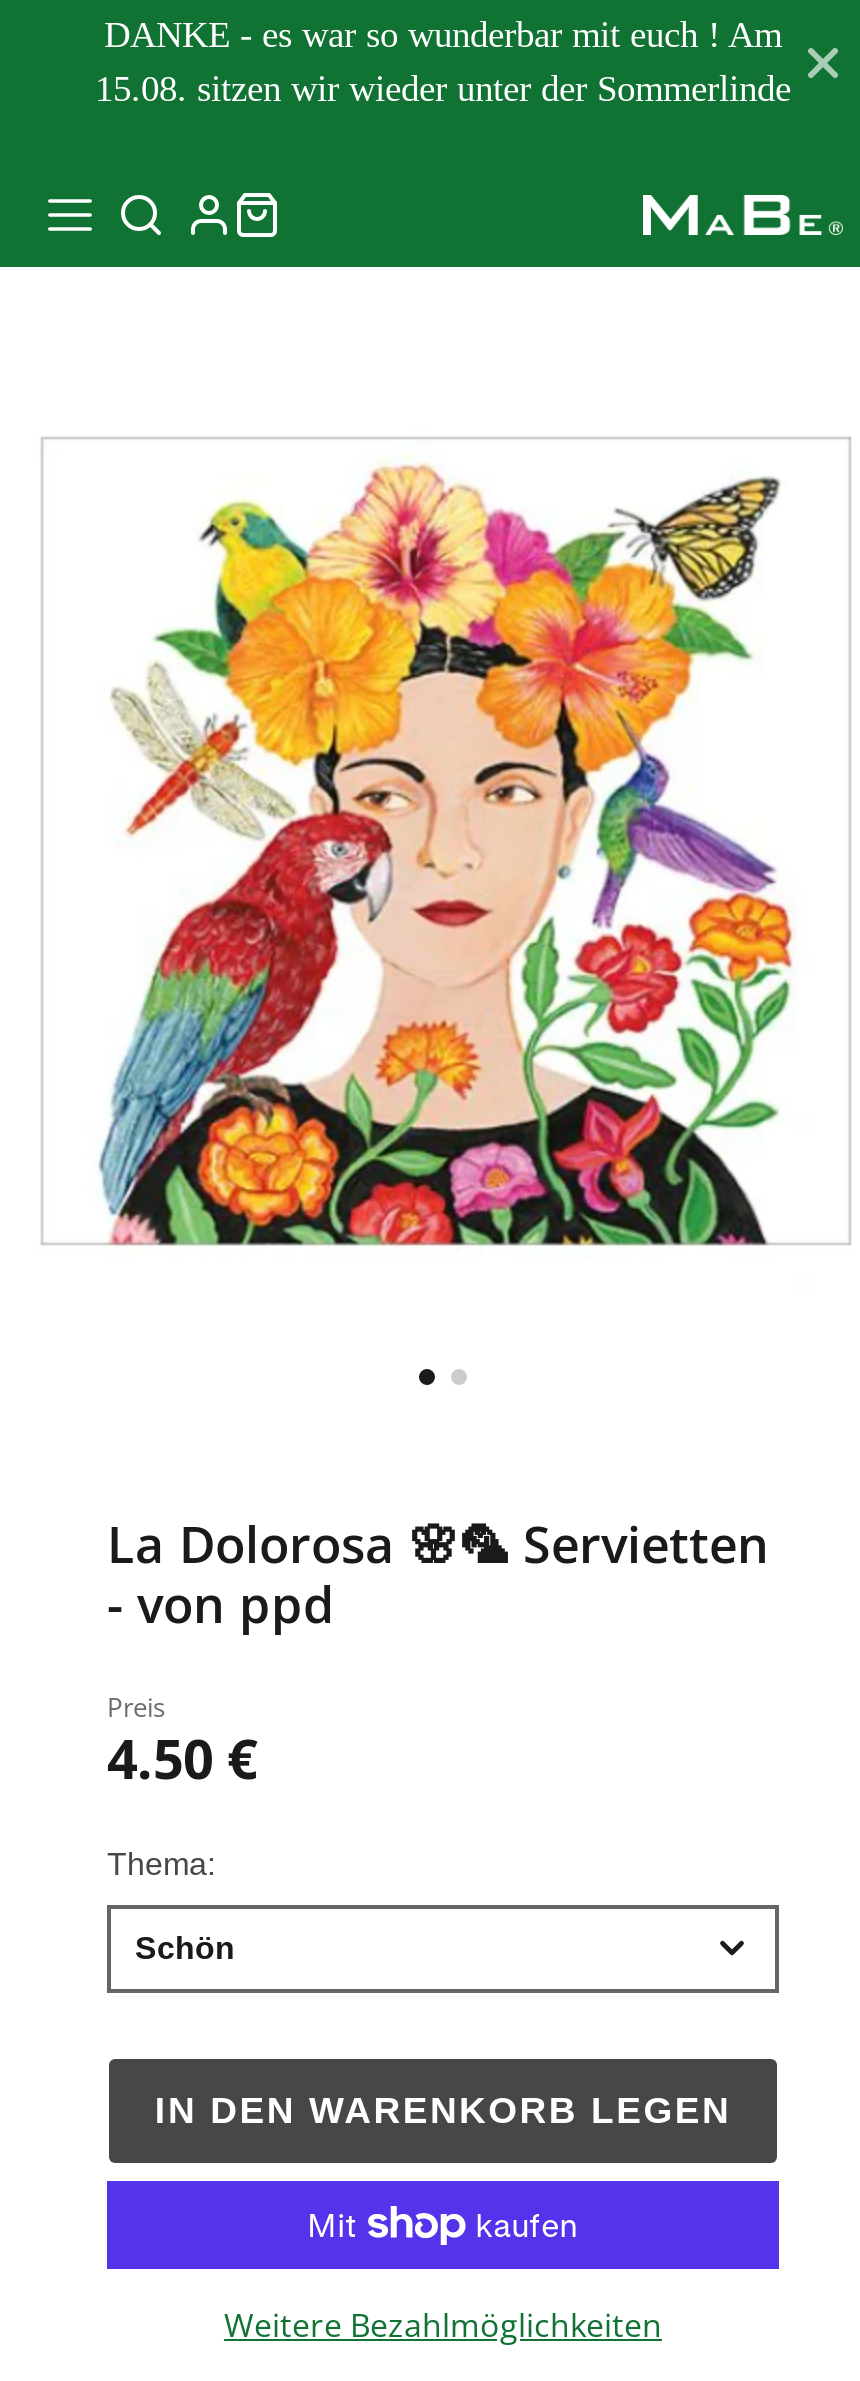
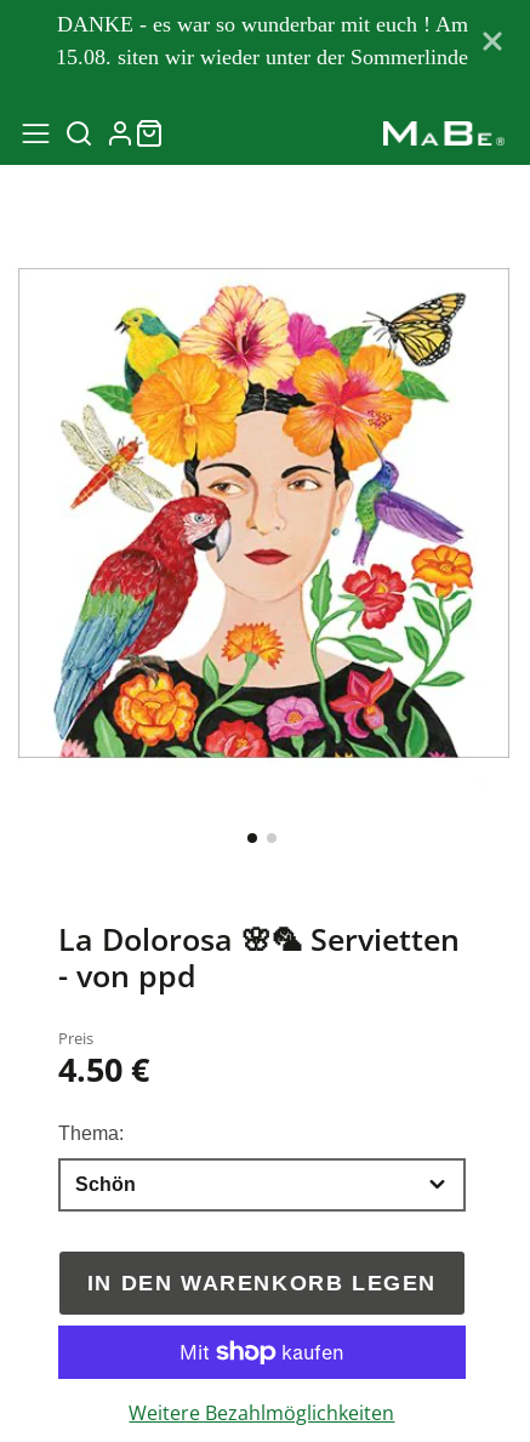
[95,69,791,109] 15.08. sitzen wir wieder unter der Sommerlinde -> [56,45,468,69] 15.08. siten wir wieder unter der Sommerlinde

